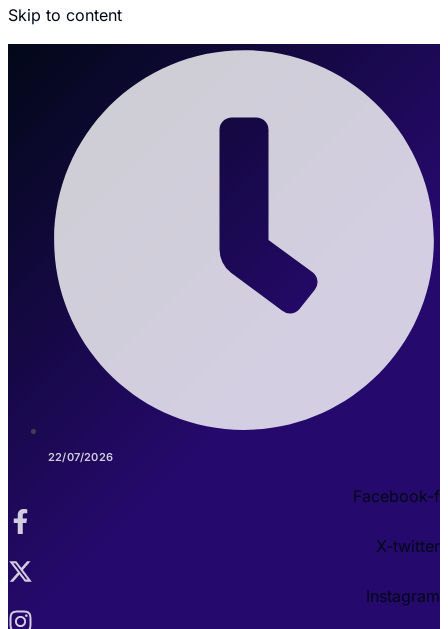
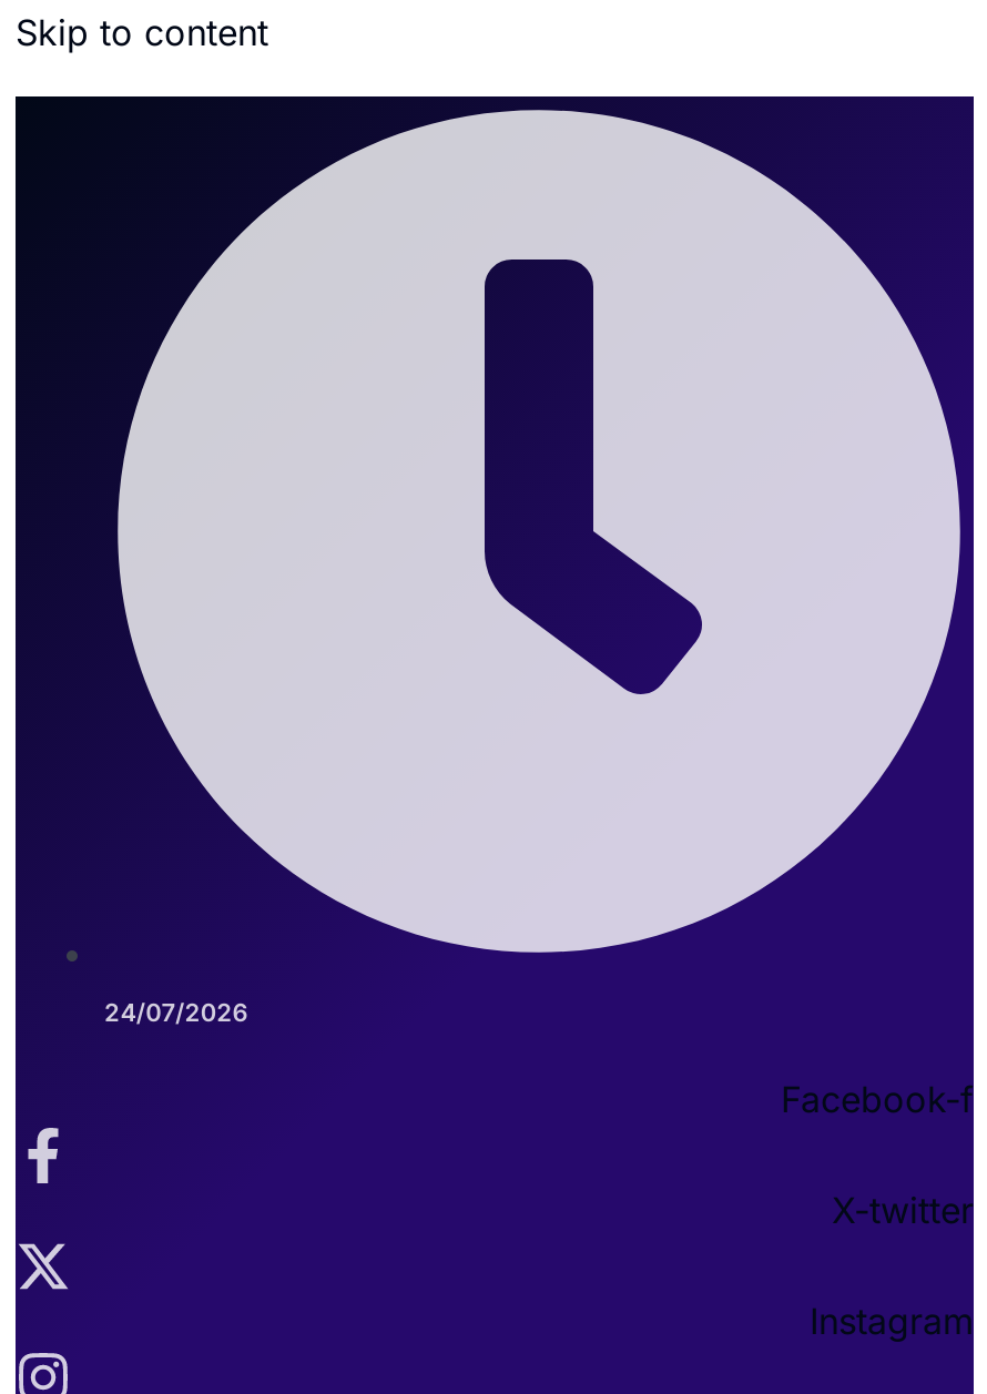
[48,450,113,464] 22/07/2026 -> [104,997,248,1028] 24/07/2026

